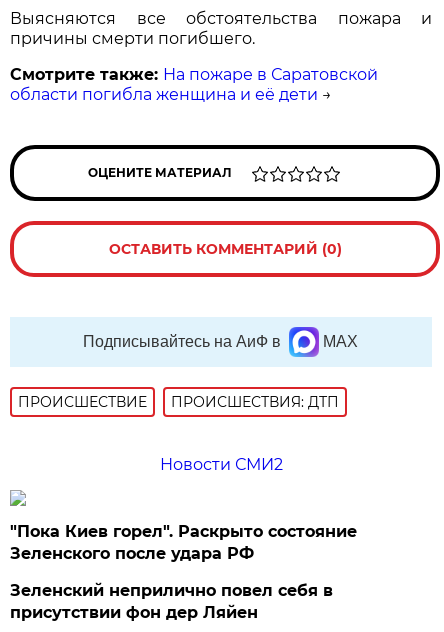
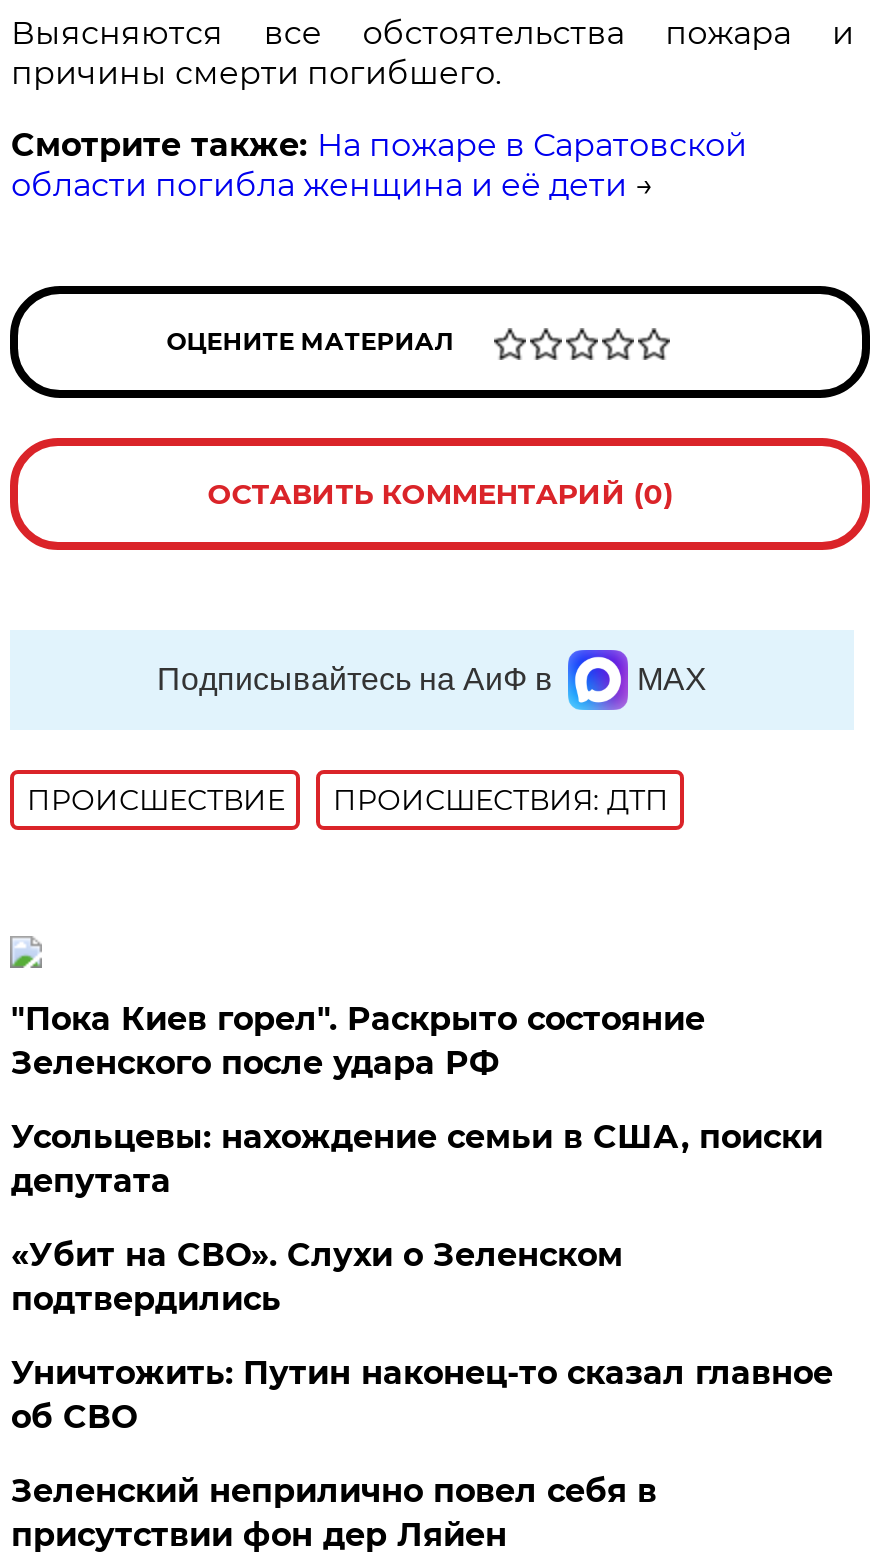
[160,455,283,474] Новости СМИ2 -> none
moved [10,522,357,563] -> [11,1000,705,1082]: "Пока Киев горел". Раскрыто состояние | Зеленского после удара РФ
none -> [11,1118,833,1436] Усольцевы: нахождение семьи в США, поиски | депутата | «Убит на СВО». Слухи о Зеленском | подтвердились | Уничтожить: Путин наконец-то сказал главное | об СВО

